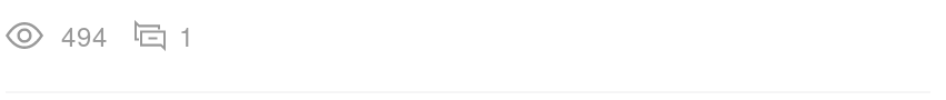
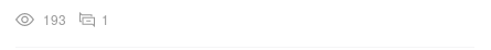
[61,16,195,53] 494 1 -> [43,10,109,28] 193 1

